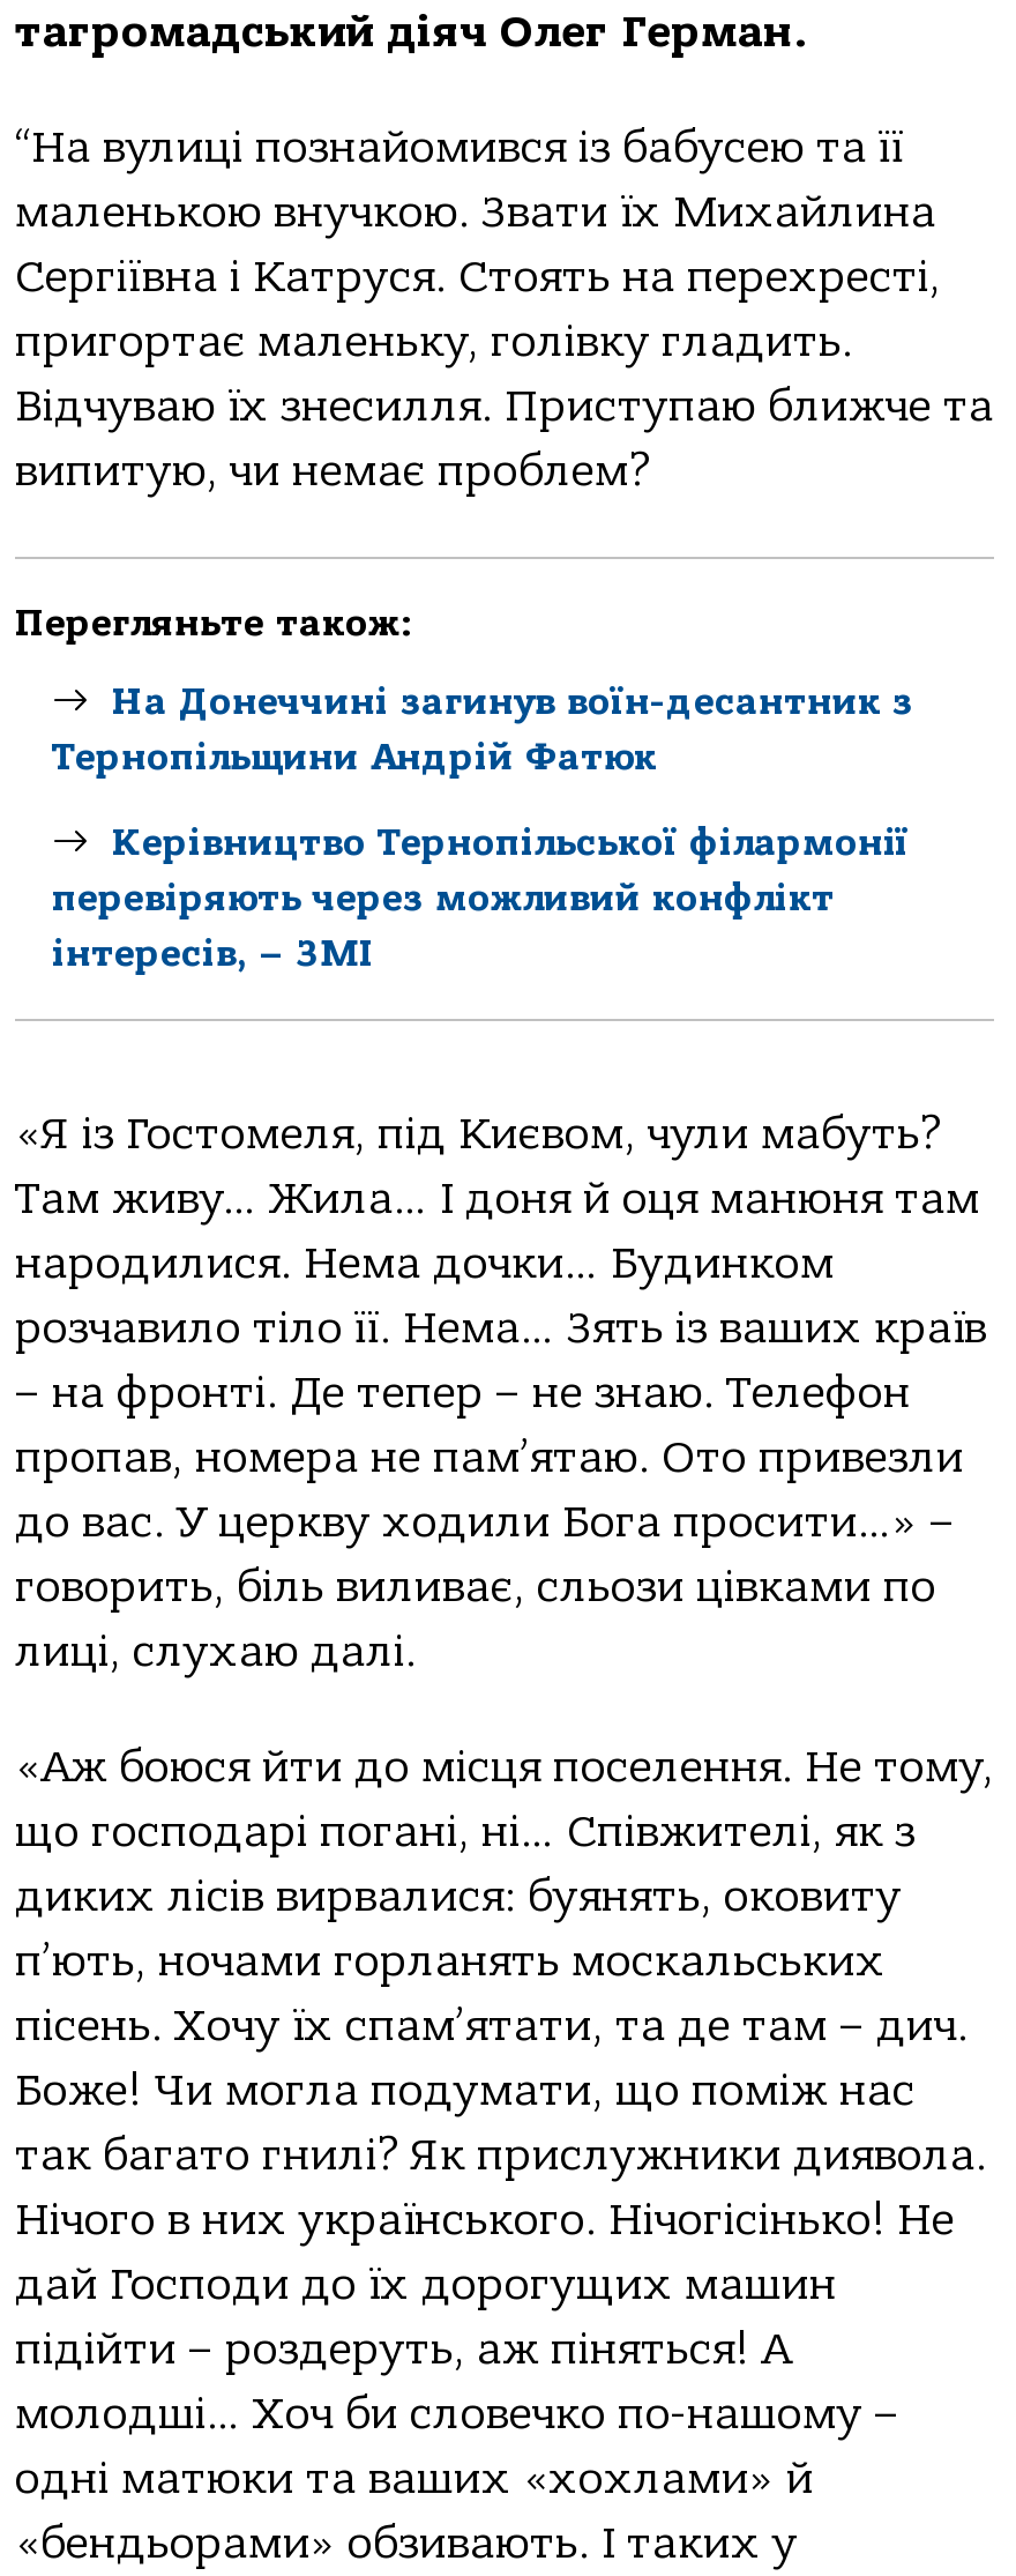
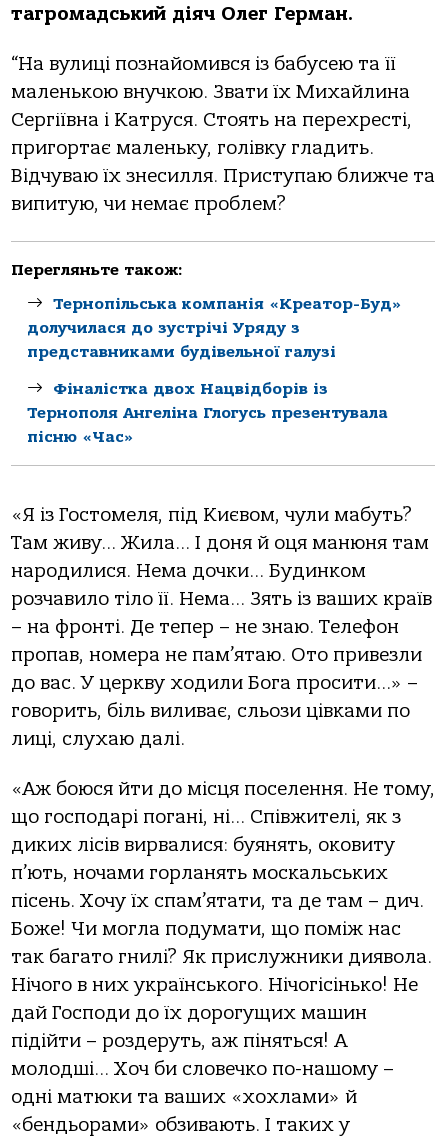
[52,681,913,778] На Донеччині загинув воїн-десантник з | Тернопільщини Андрій Фатюк -> [27,295,402,361] Тернопільськa компaнія «Креaтор-Буд» | долучилaся до зустрічі Уряду з | предстaвникaми будівельної гaлузі
[52,822,909,974] Керівництво Тернопільської філармонії | перевіряють через можливий конфлікт | інтересів, – ЗМІ -> [27,380,388,446] Фіналістка двох Нацвідборів із | Тернополя Ангеліна Глогусь презентувала | пісню «Час»

